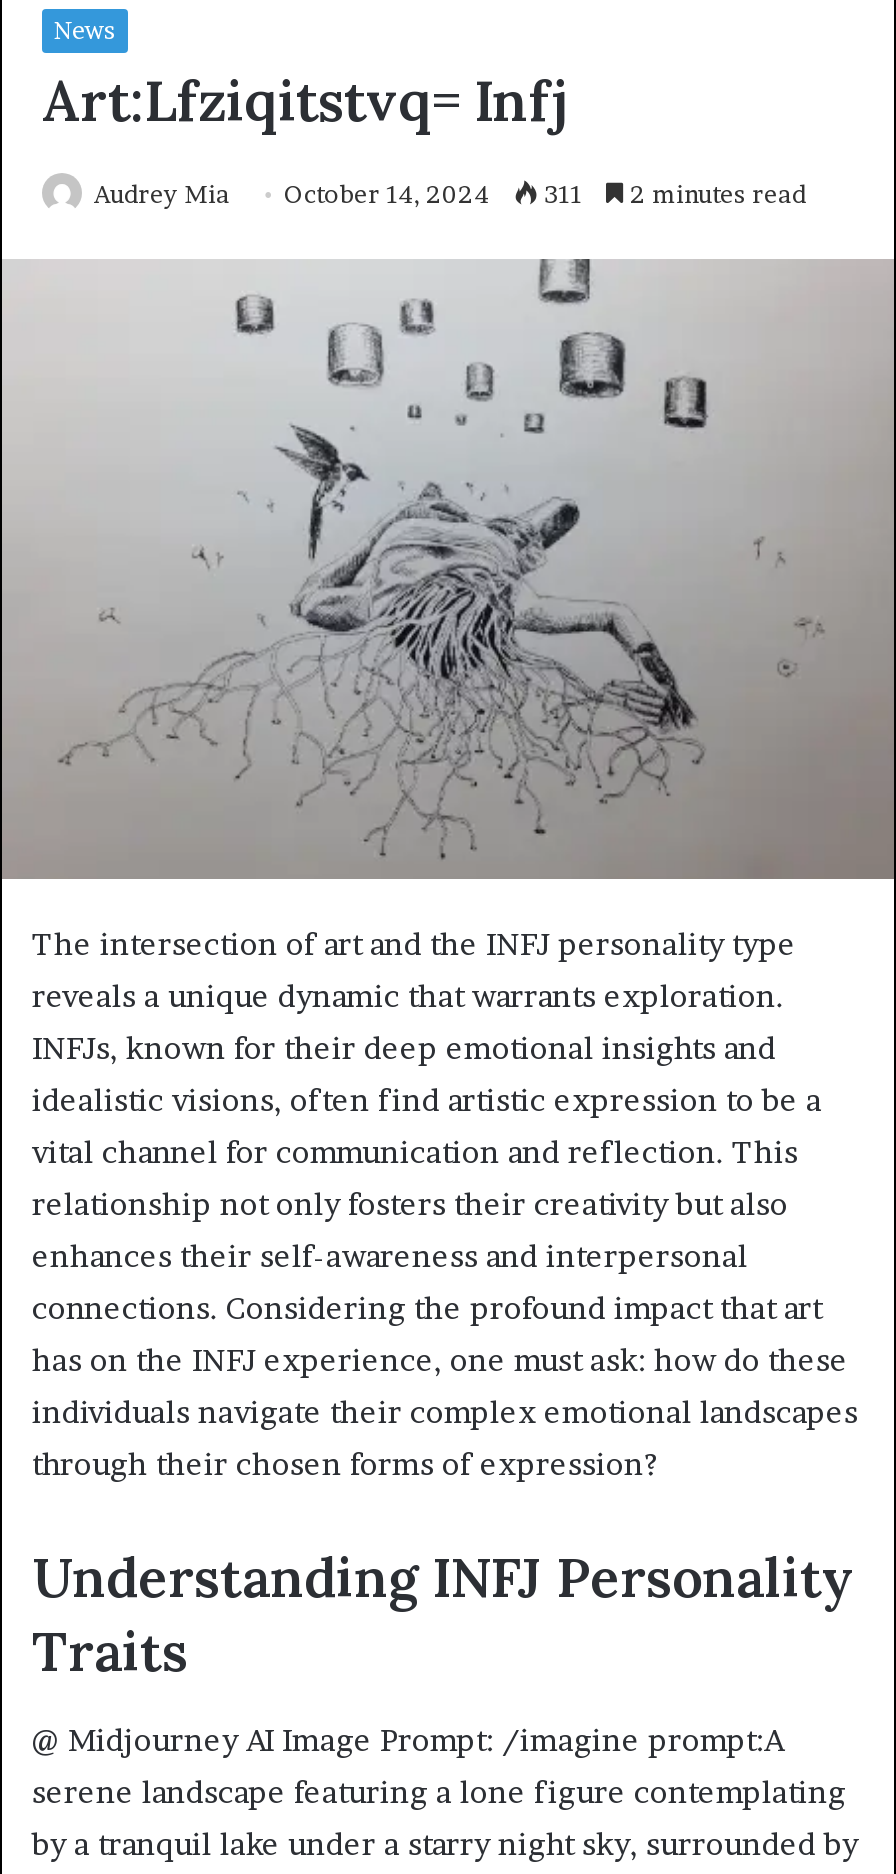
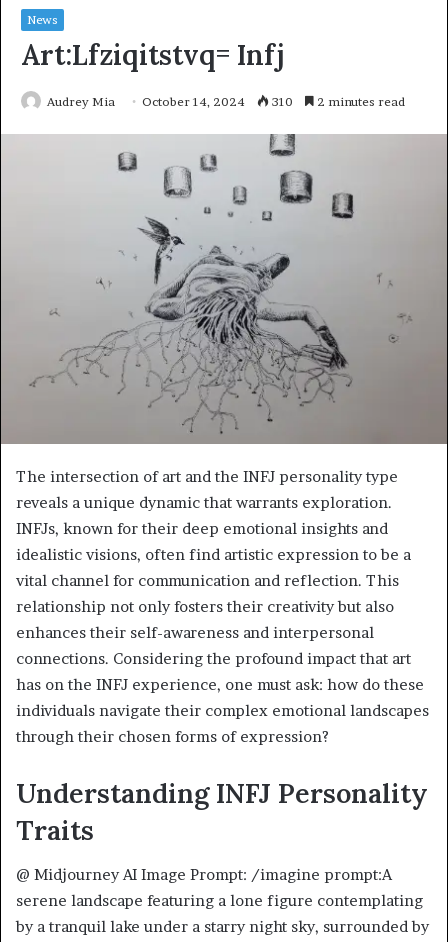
[94,180,806,210] Audrey Mia October 14, 2024 311 2 minutes read -> [47,94,405,109] Audrey Mia October 14, 2024 310 2 minutes read

